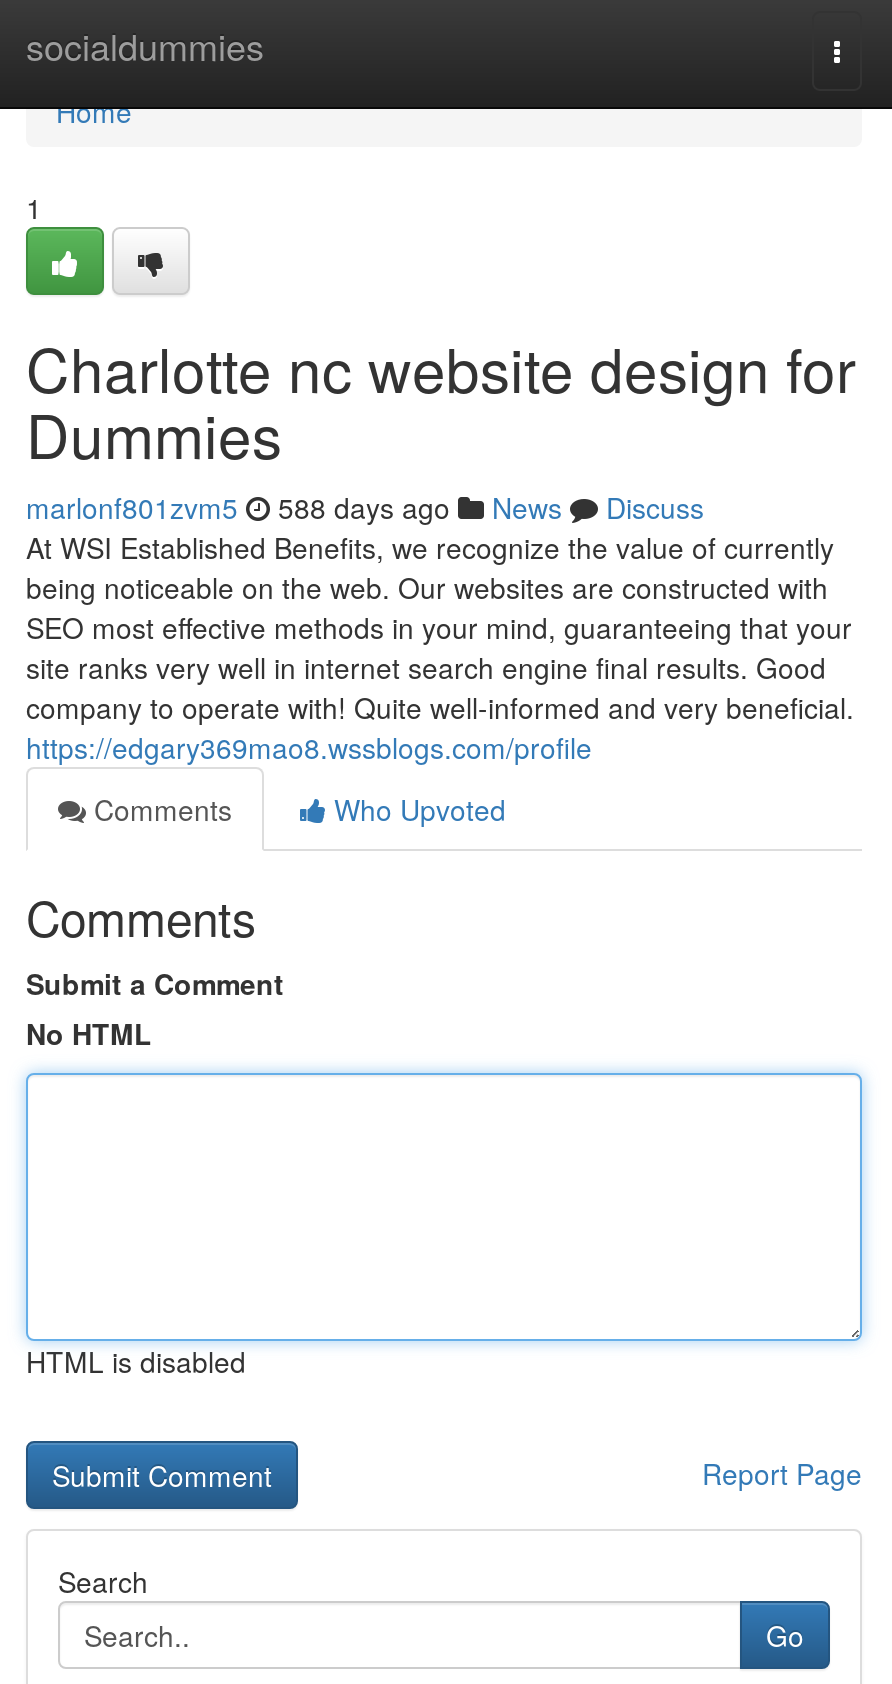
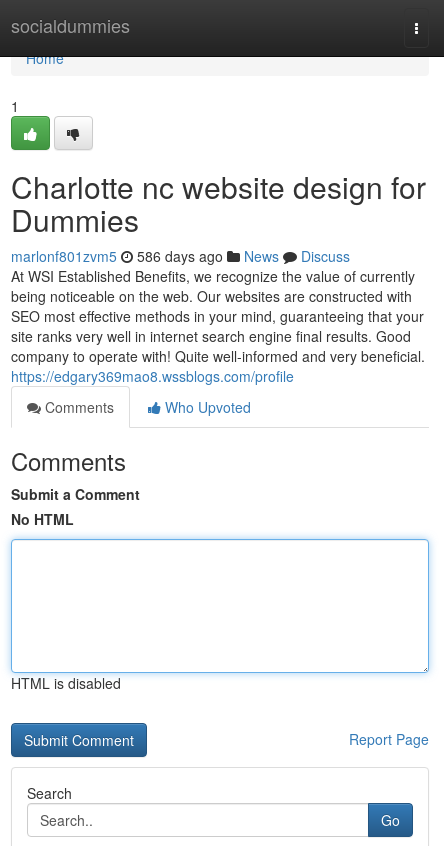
[26,487,704,527] marlonf801zvm5 588 days ago News Discuss -> [11,246,350,266] marlonf801zvm5 586 days ago News Discuss

